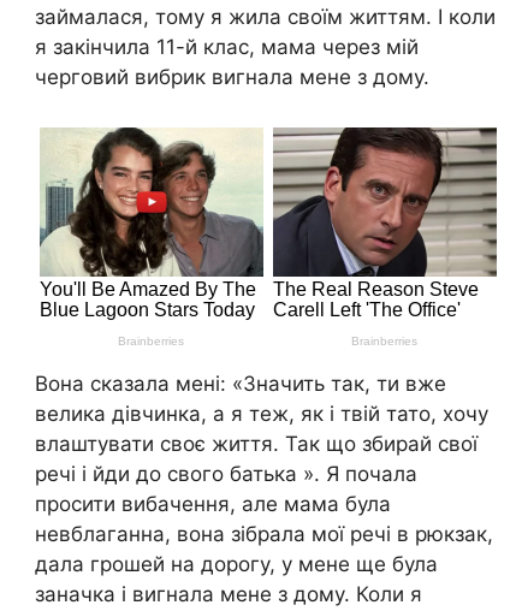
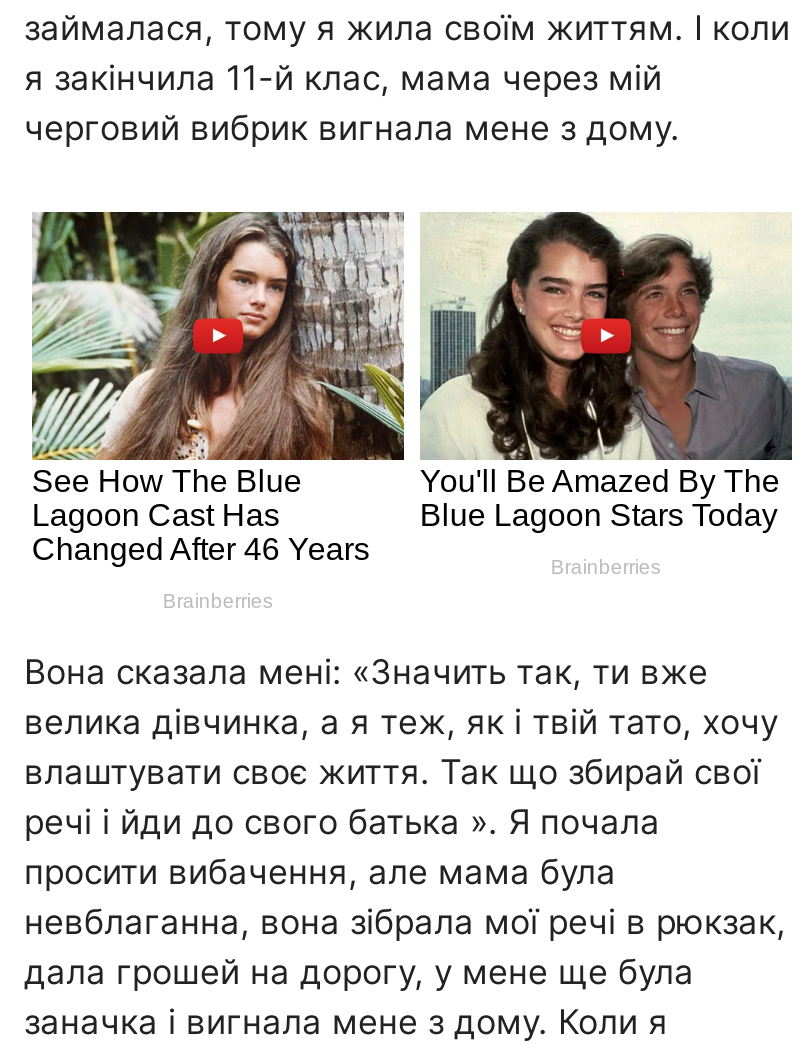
[40,127,263,321] [image] -> [30,210,406,570] [image]
[273,126,498,318] [image] -> [420,212,792,536] [image]

